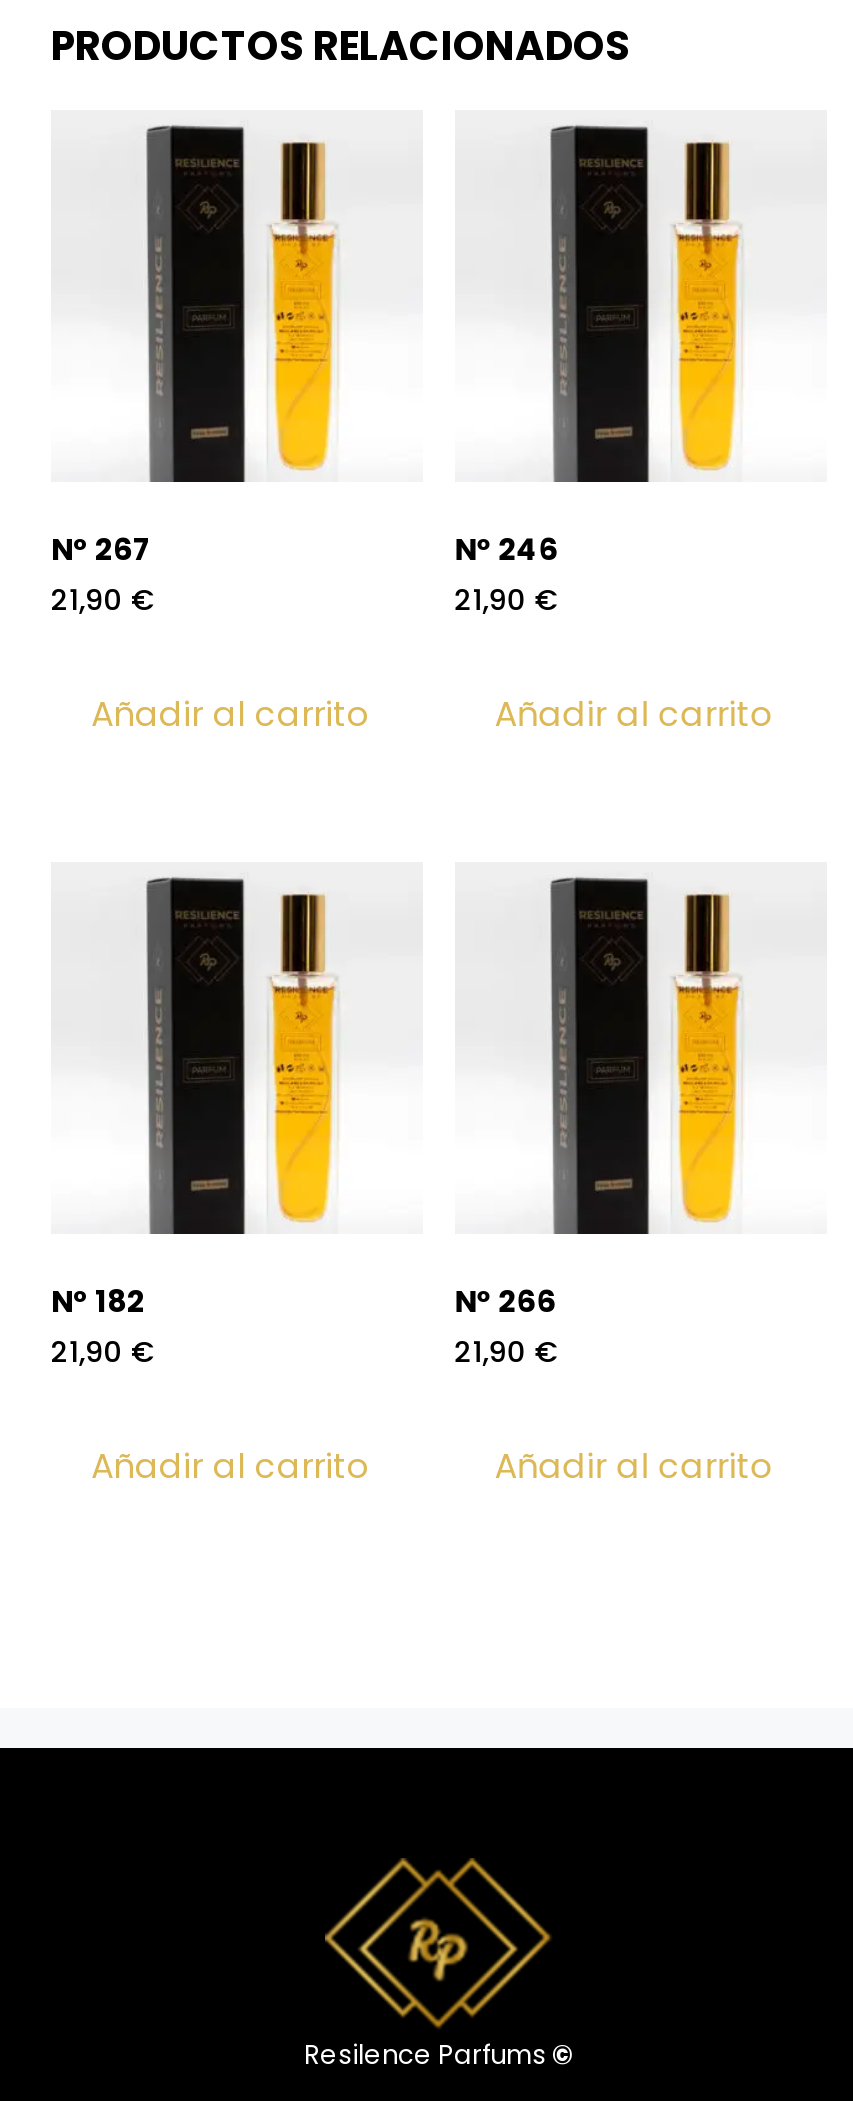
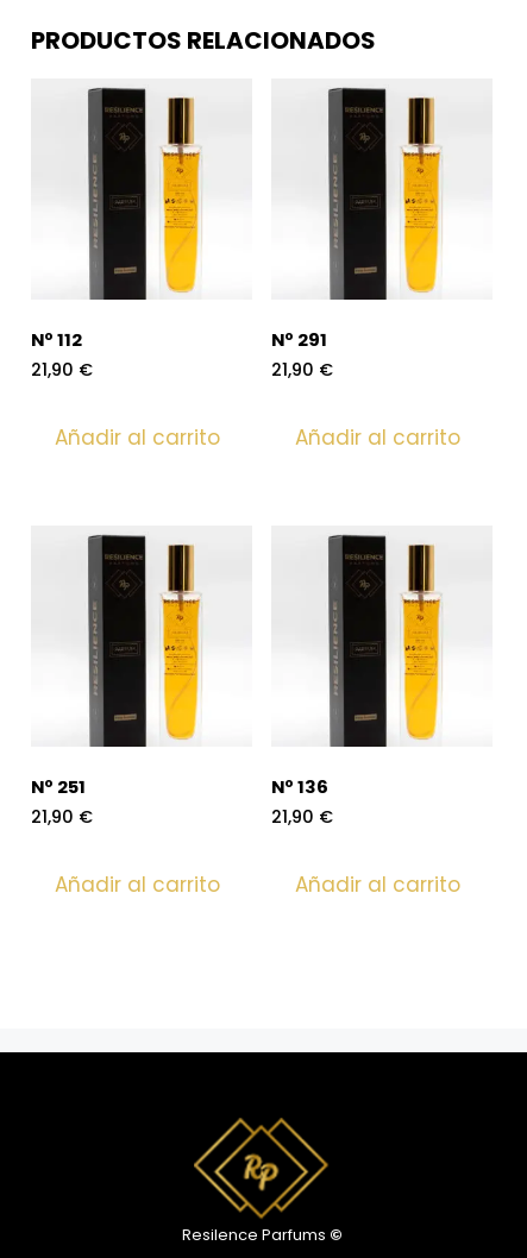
[51,527,151,569] Nº 267 -> [31,327,82,351] Nº 112
[455,527,559,569] Nº 246 -> [271,327,327,351] Nº 291
[51,1280,145,1322] Nº 182 -> [31,774,86,799] Nº 251
[455,1280,557,1322] Nº 266 -> [271,774,328,799] Nº 136

